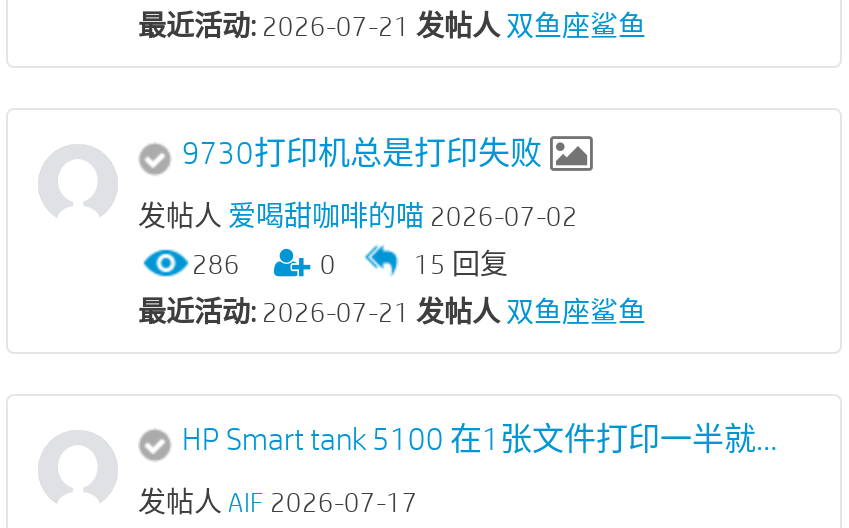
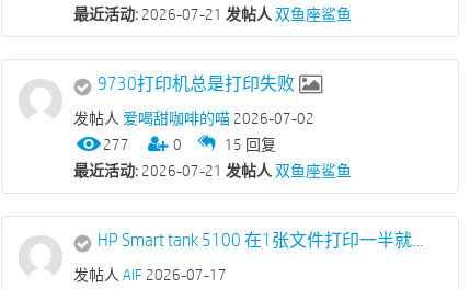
[192,246,240,282] 286 -> [103,135,129,154] 277

